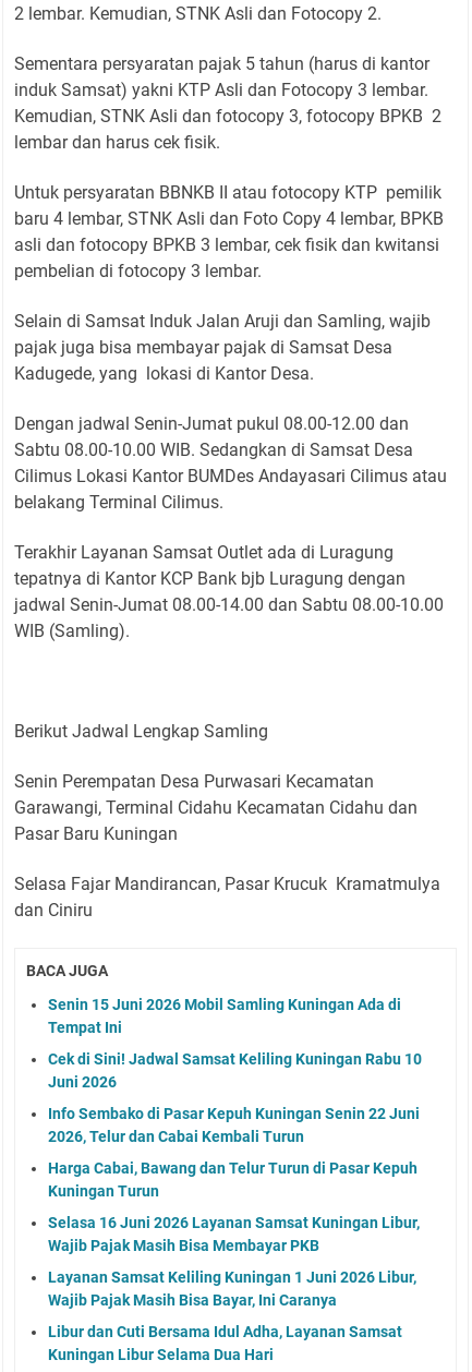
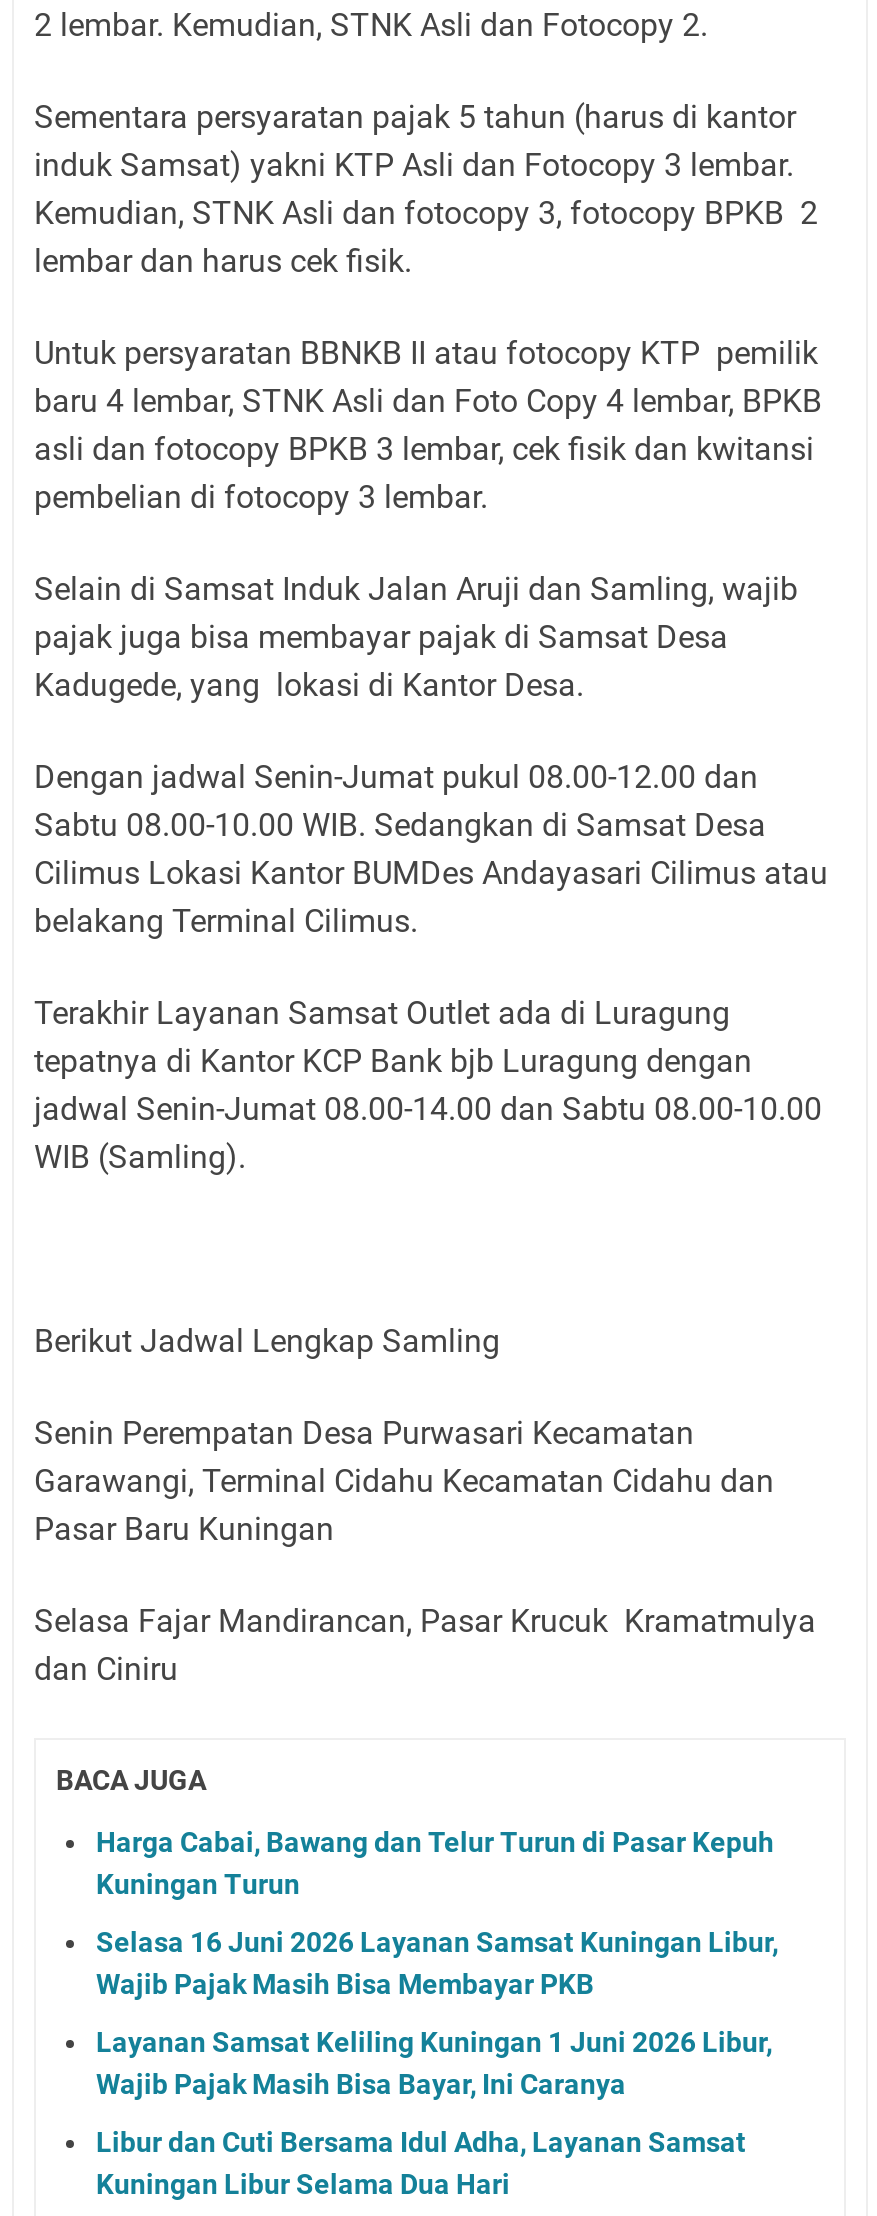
[48,995,422,1145] Senin 15 Juni 2026 Mobil Samling Kuningan Ada di | Tempat Ini | Cek di Sini! Jadwal Samsat Keliling Kuningan Rabu 10 | Juni 2026 | Info Sembako di Pasar Kepuh Kuningan Senin 22 Juni | 2026, Telur dan Cabai Kembali Turun -> none

